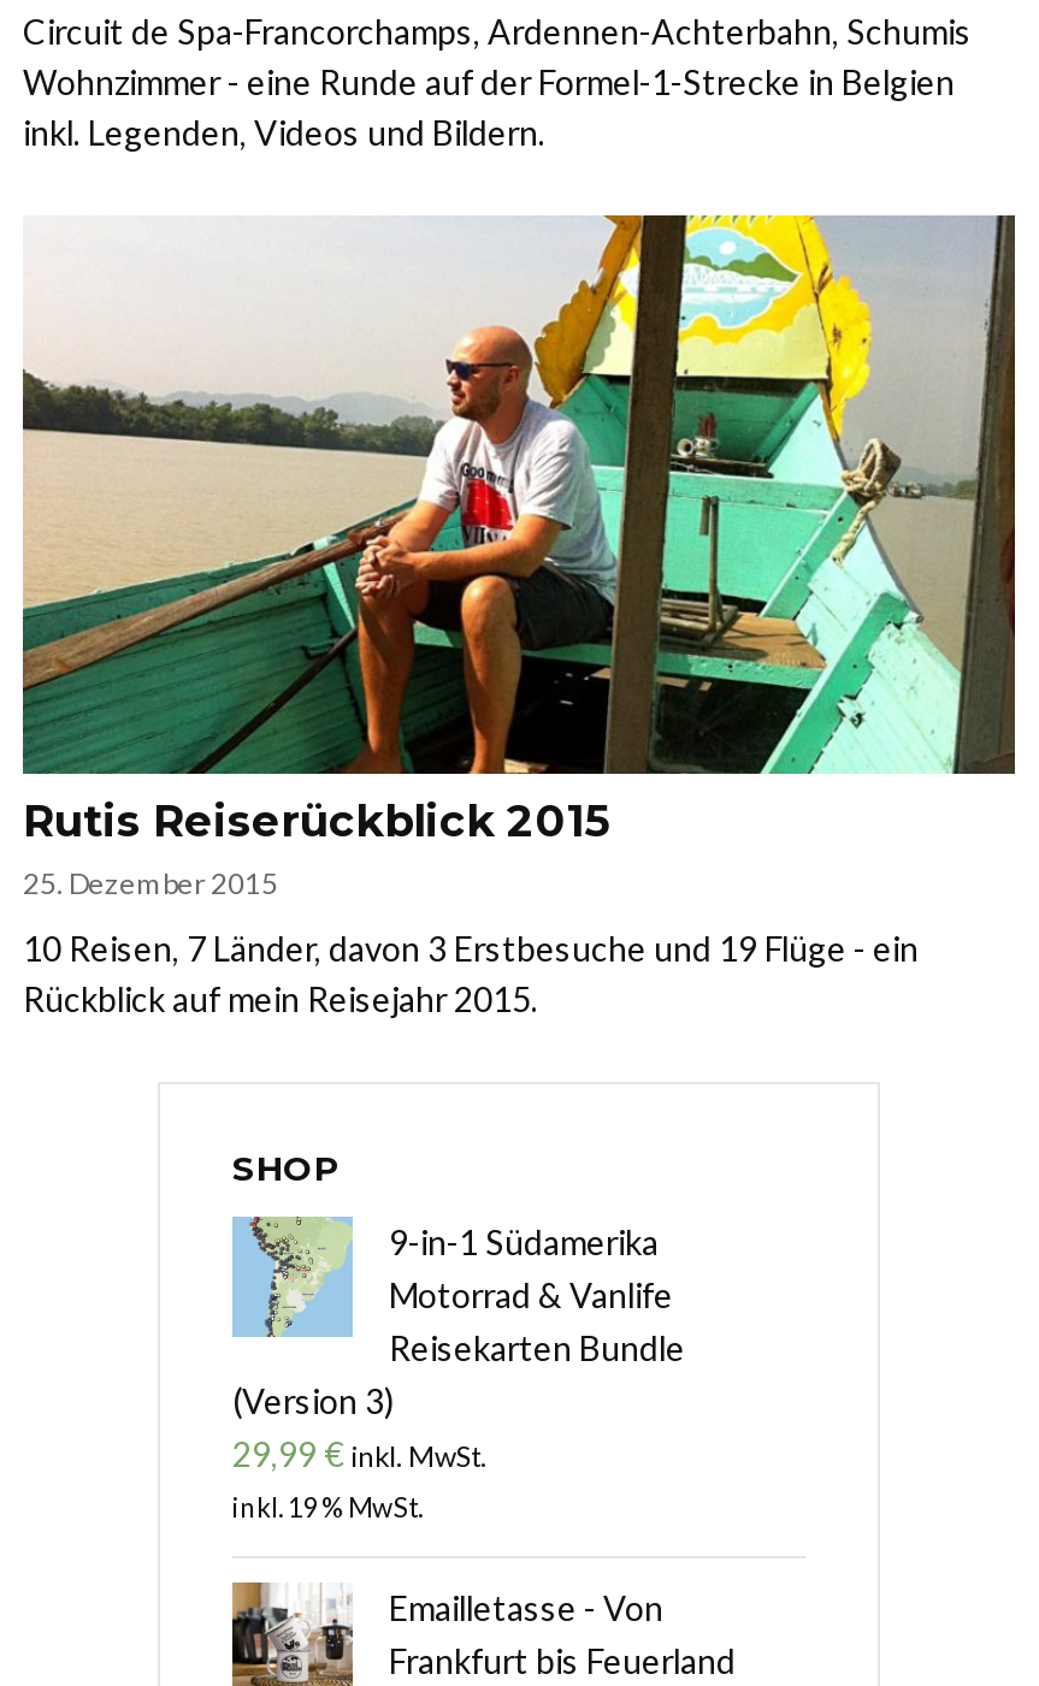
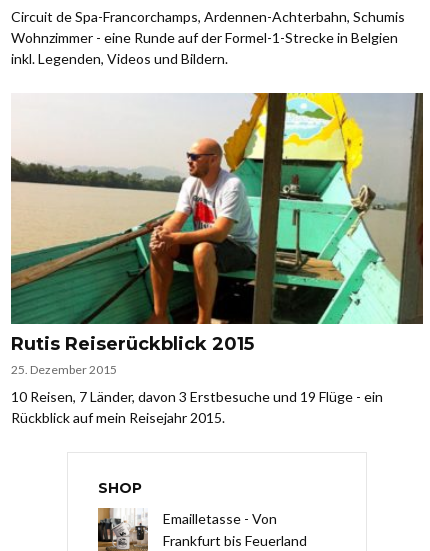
[232,1217,685,1521] [image] | 9-in-1 Südamerika | Motorrad & Vanlife | Reisekarten Bundle | (Version 3) | 29,99 € inkl. MwSt. | inkl. 19 % MwSt. -> none

